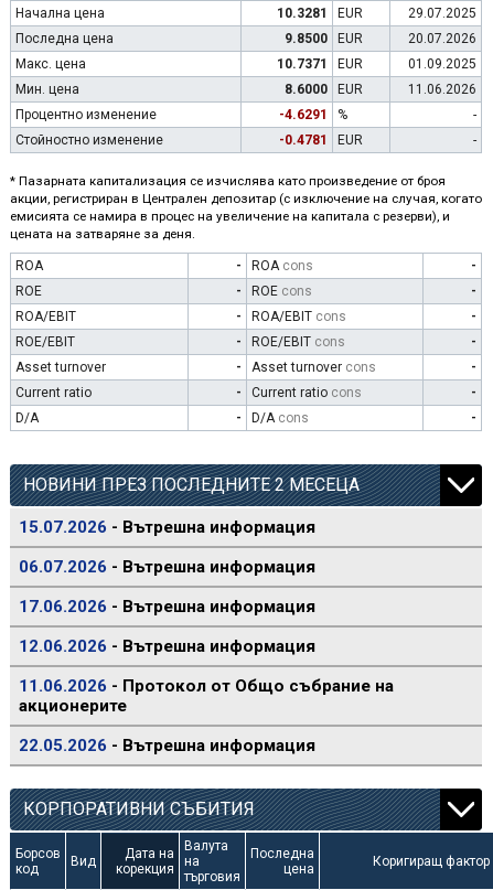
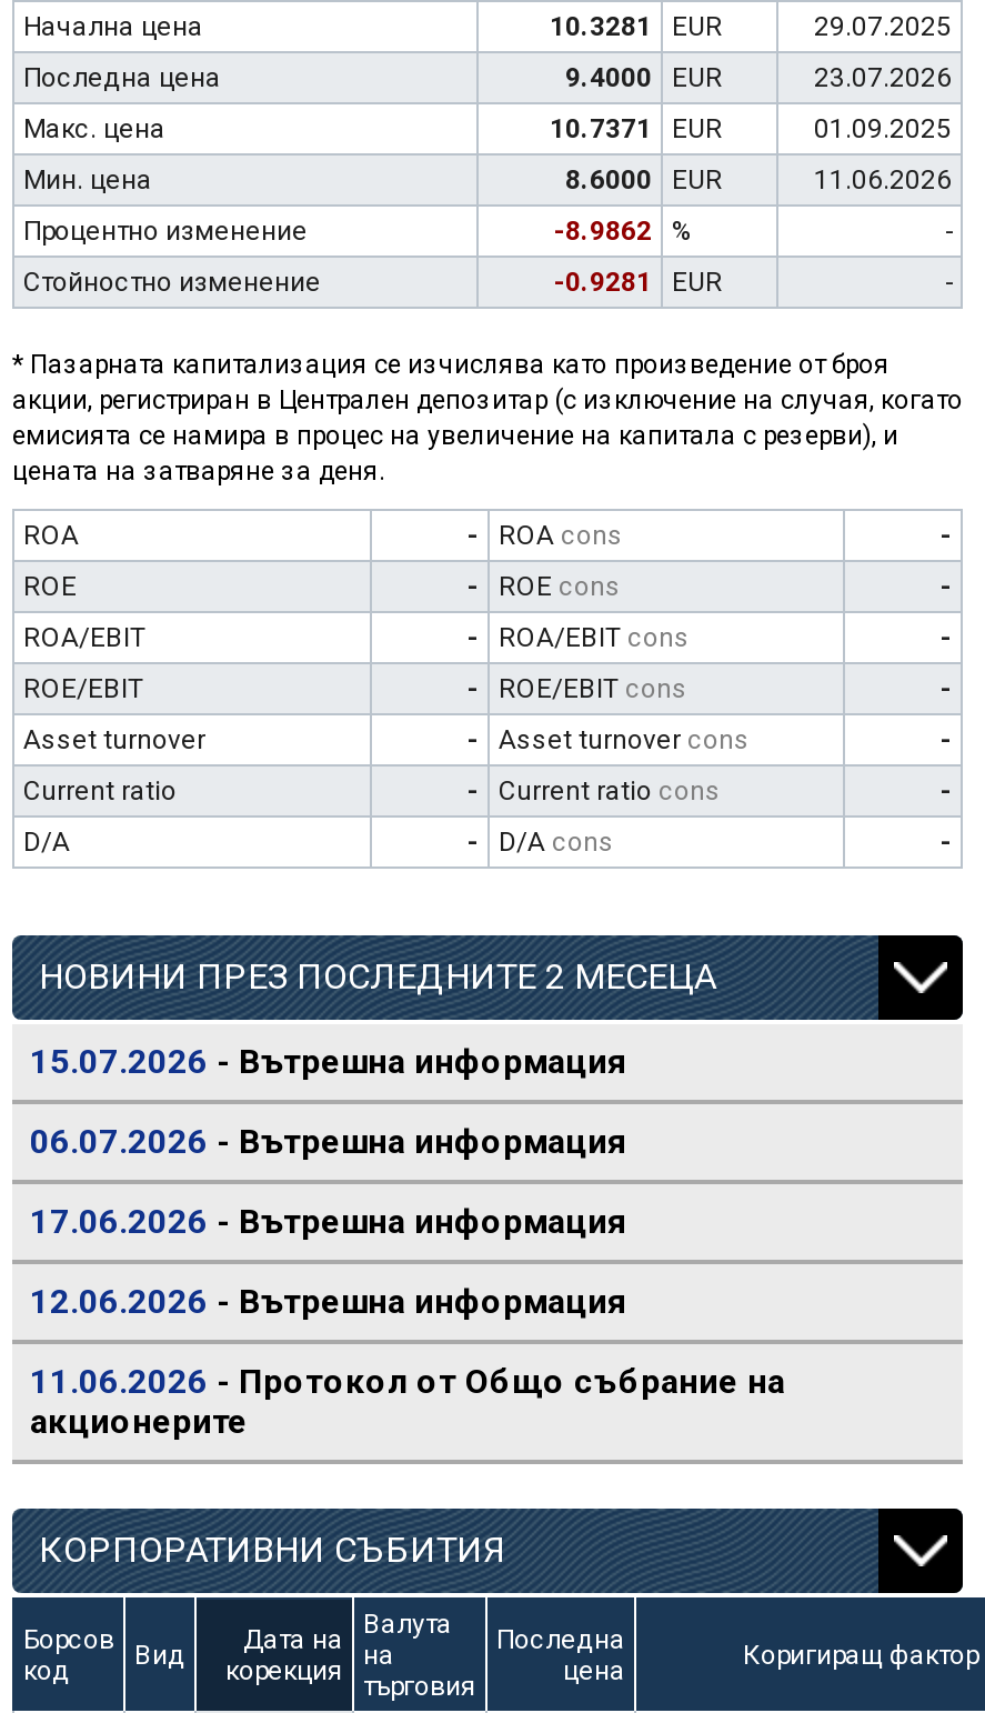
[285,31,363,46] 9.8500 EUR -> [565,62,723,93] 9.4000 EUR
[408,31,476,46] 20.07.2026 -> [814,62,952,93] 23.07.2026
[279,107,328,122] -4.6291 -> [554,216,652,247] -8.9862
[279,132,363,148] -0.4781 EUR -> [554,267,723,298] -0.9281 EUR
[19,736,315,755] 22.05.2026 - Вътрешна информация -> none

